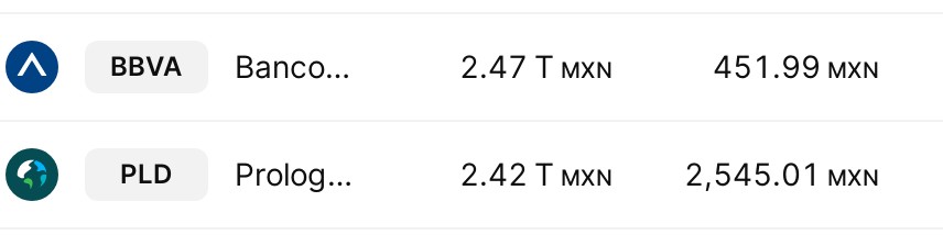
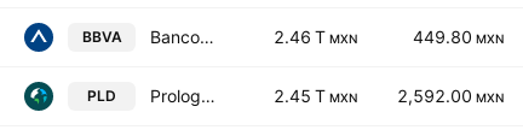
[459,47,611,85] 2.47 T MXN -> [274,26,357,47] 2.46 T MXN
[713,47,878,85] 451.99 MXN -> [413,26,504,47] 449.80 MXN
[459,155,611,192] 2.42 T MXN -> [274,85,357,106] 2.45 T MXN
[684,155,878,192] 2,545.01 MXN -> [397,85,504,106] 2,592.00 MXN

